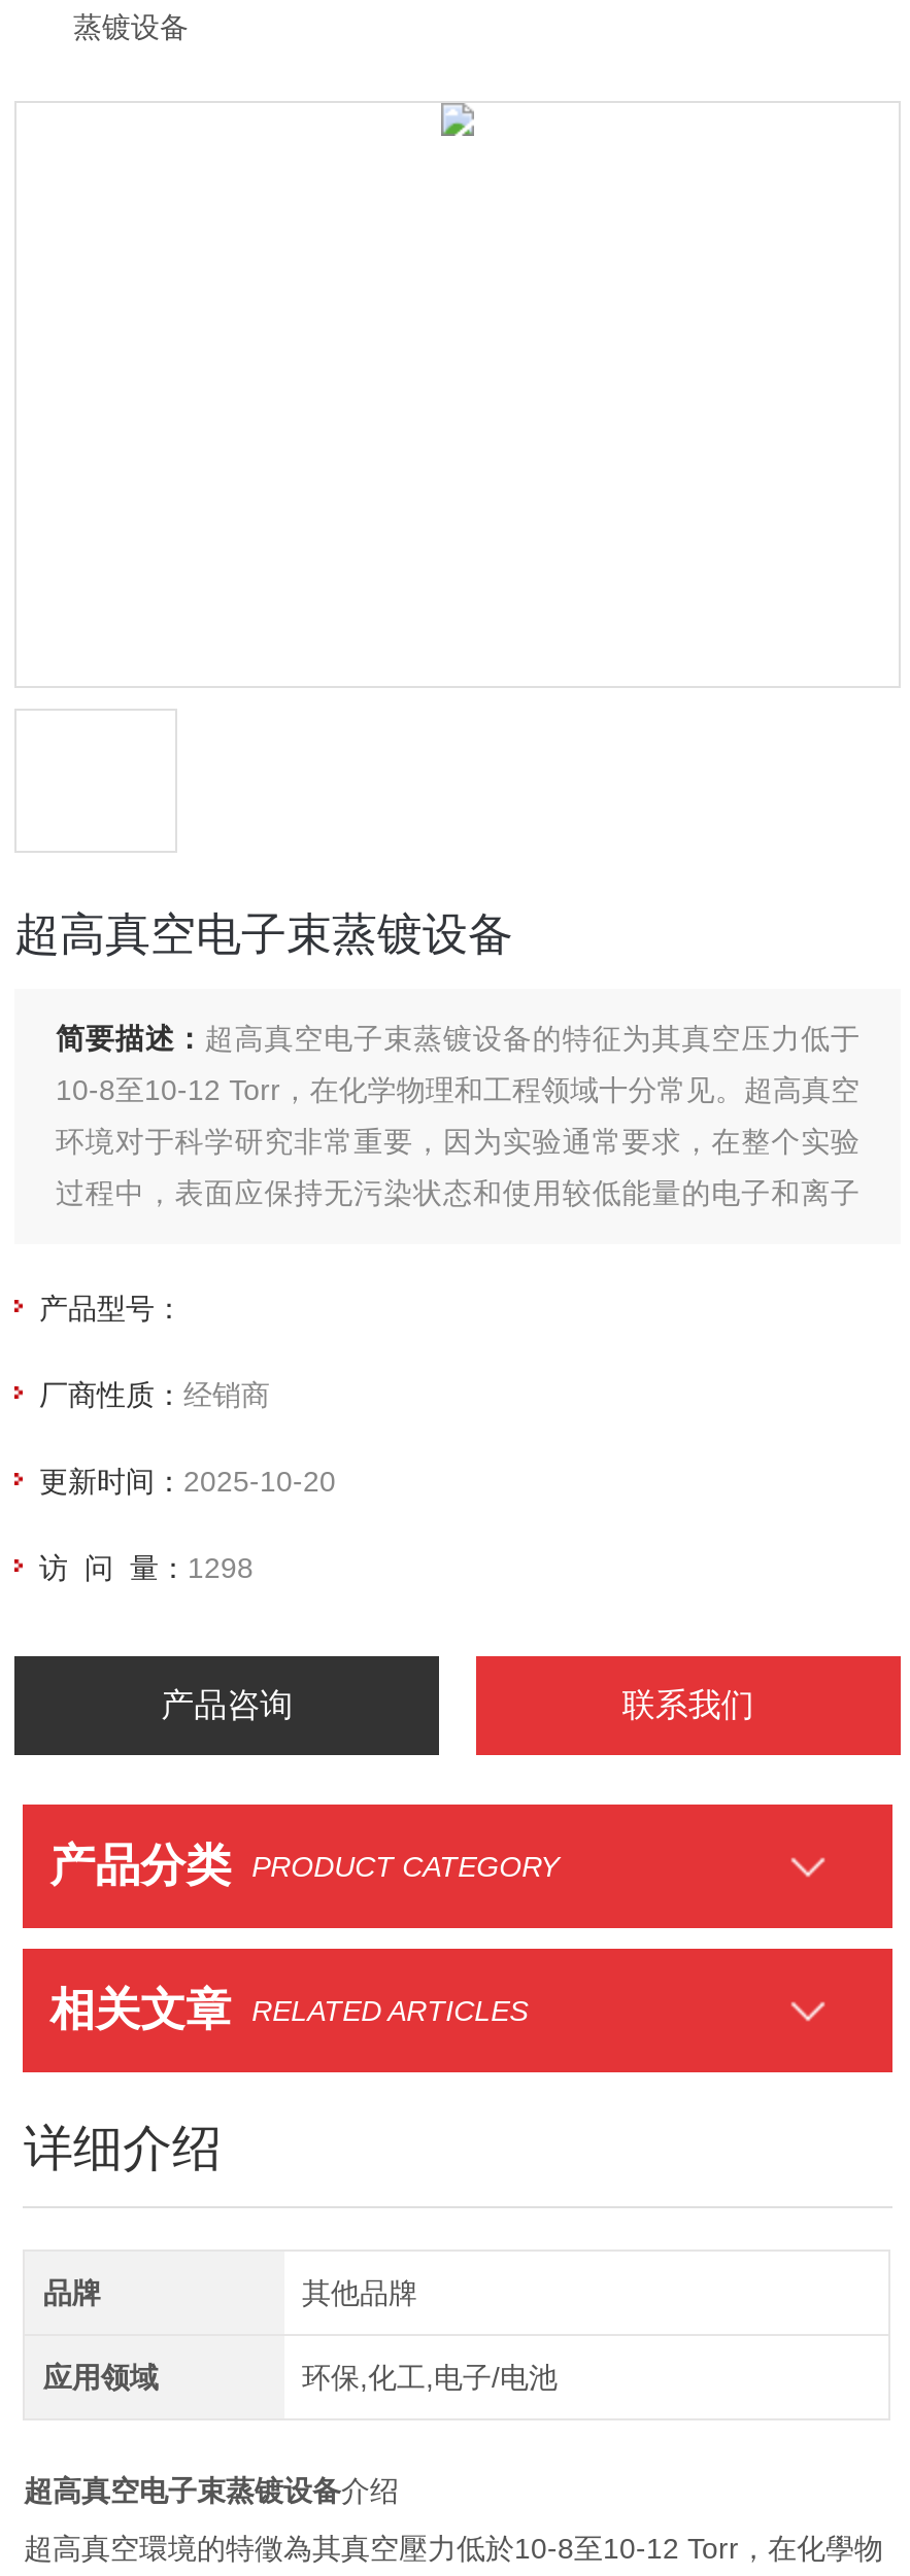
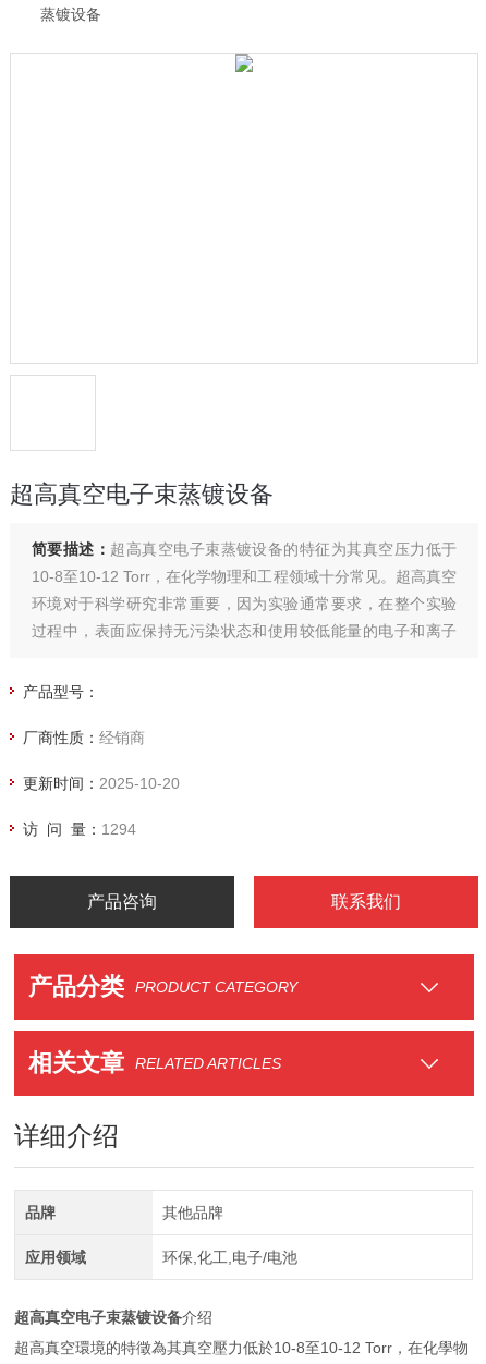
[39,1551,254,1584] 访 问 量：1298 -> [23,820,136,838] 访 问 量：1294

